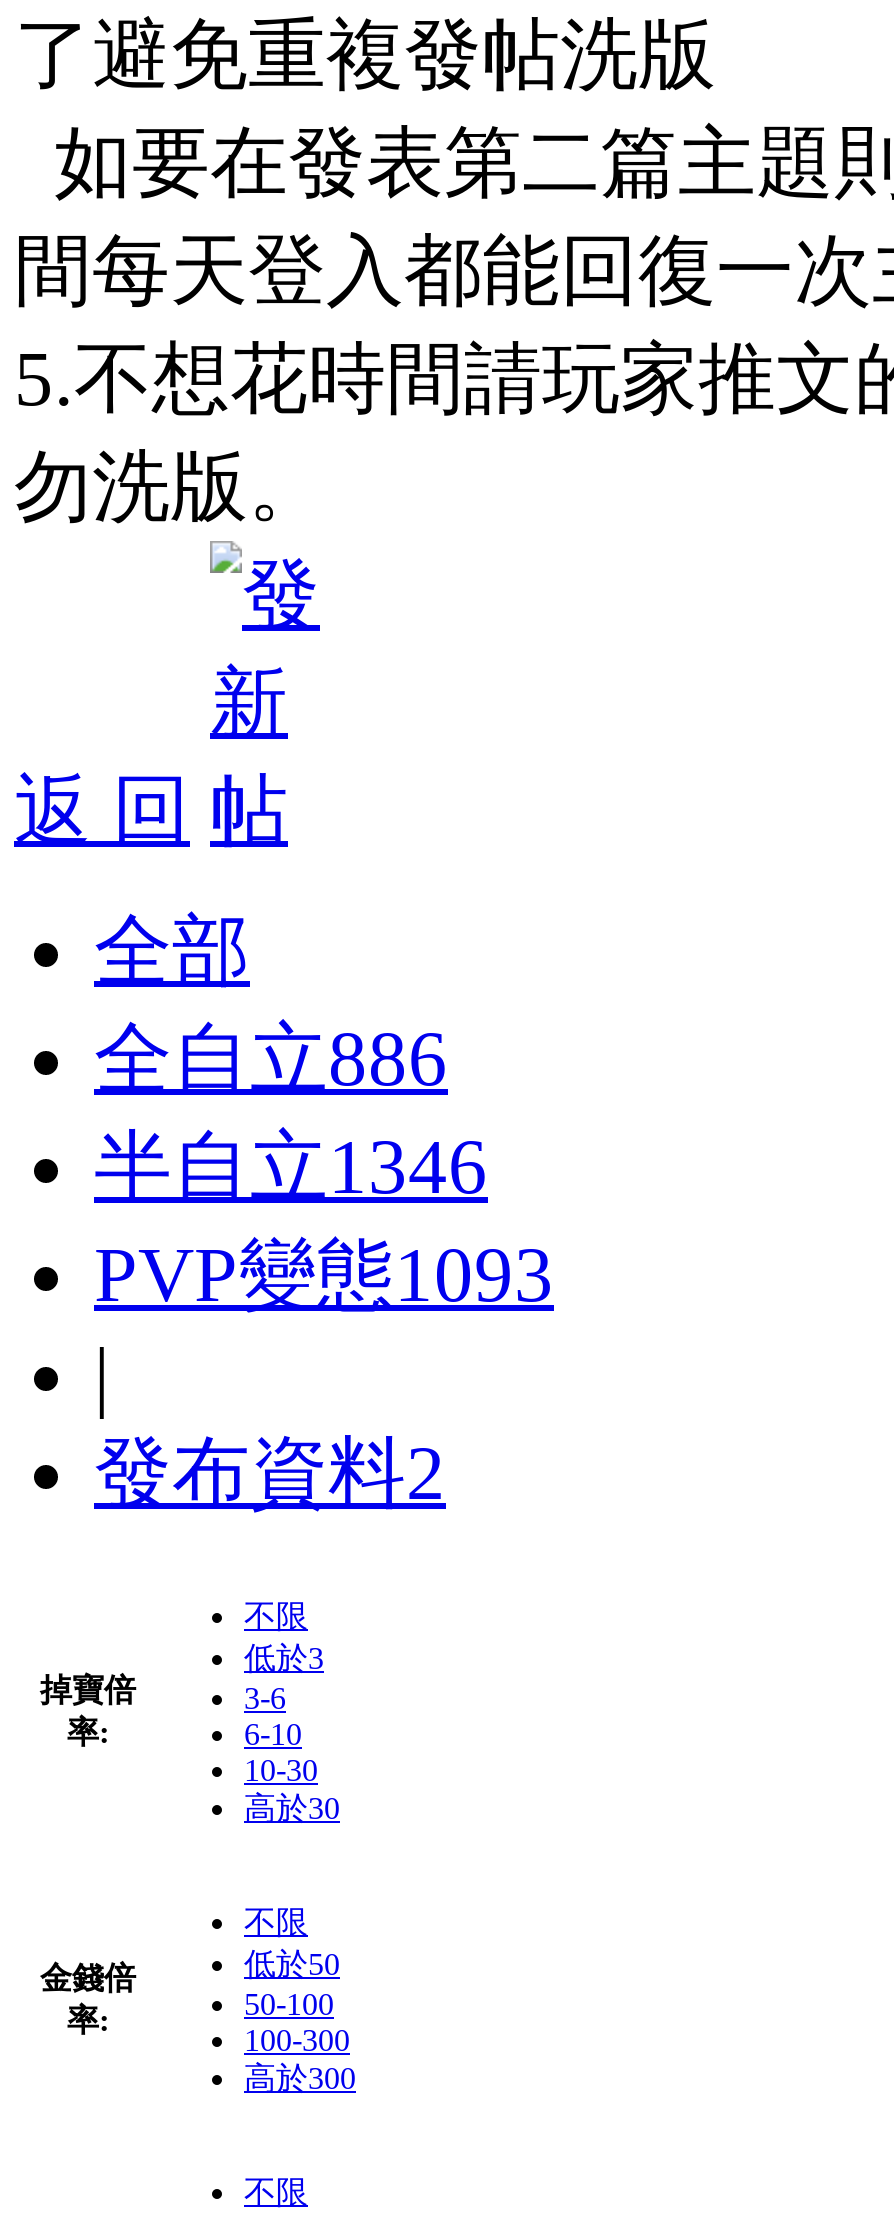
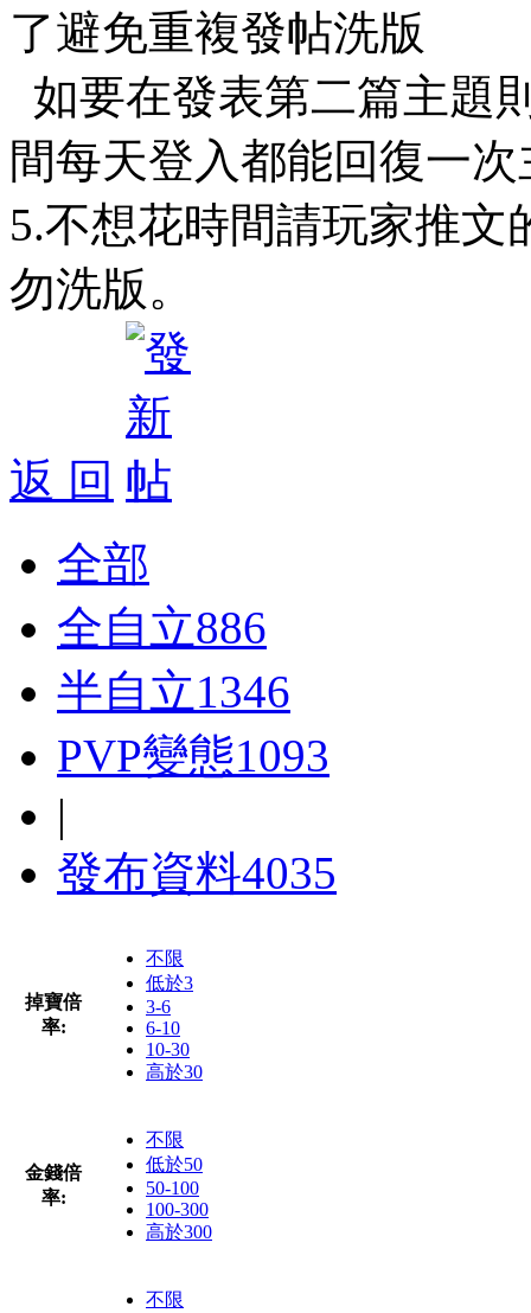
[94,1428,446,1514] 發布資料2 -> [57,847,337,898] 發布資料4035

